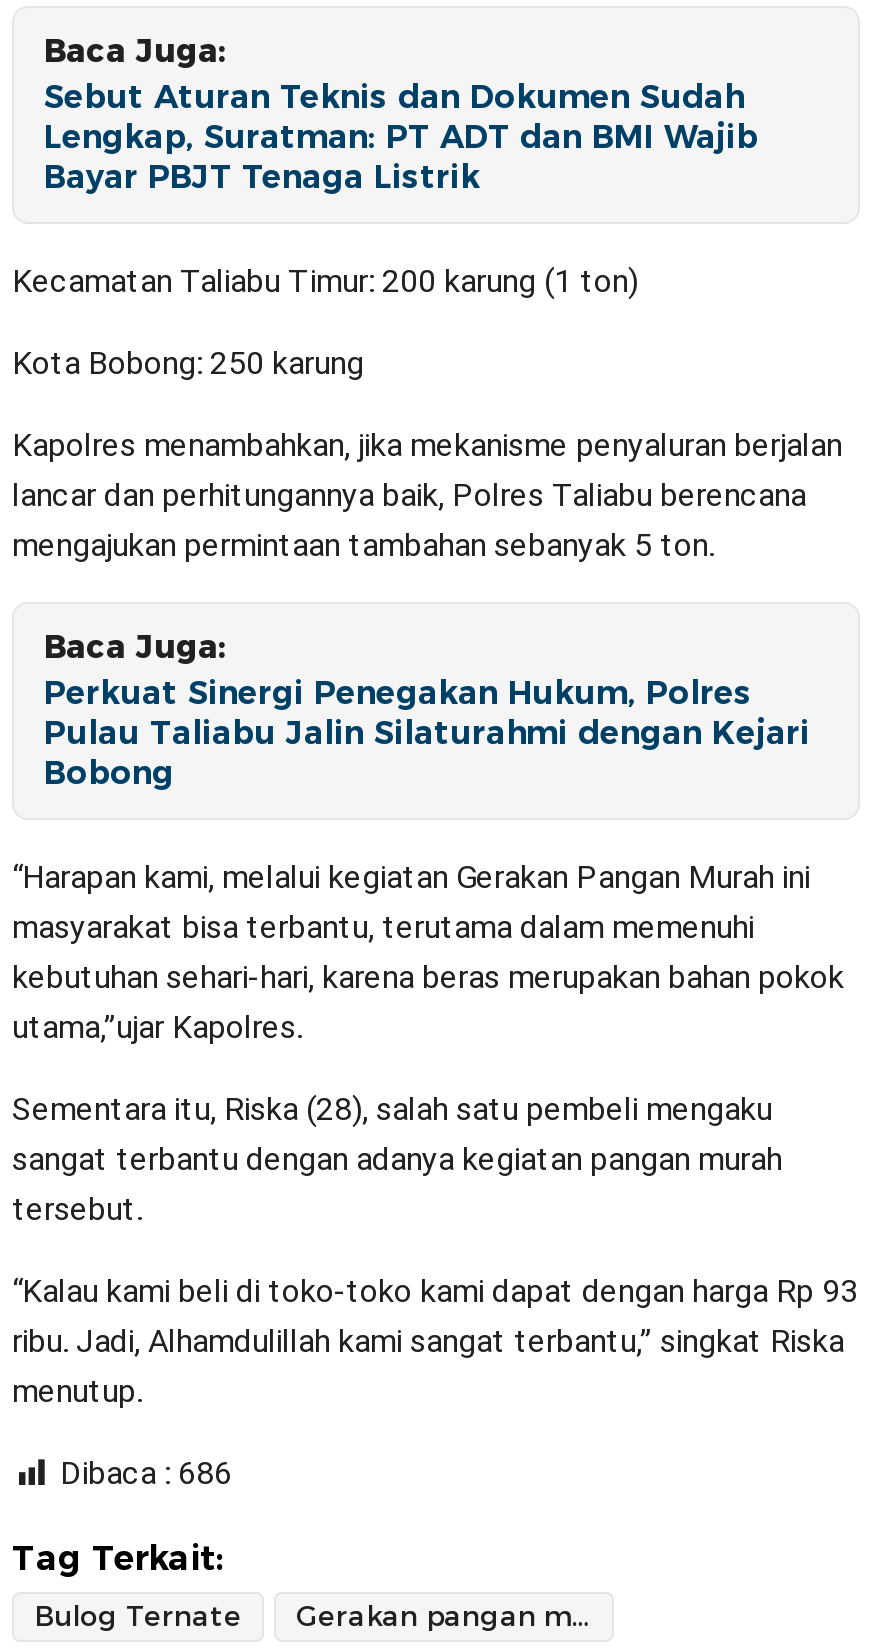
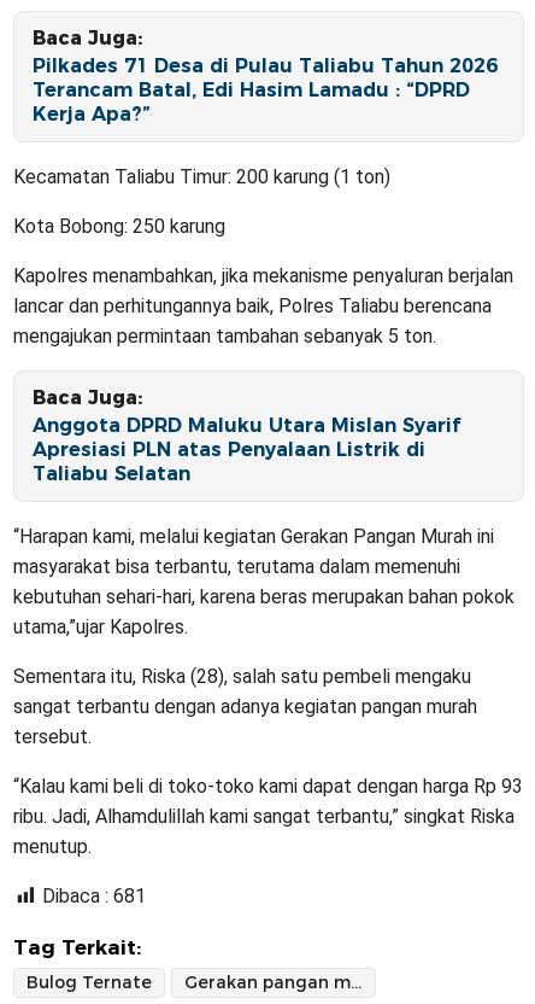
[44,78,758,196] Sebut Aturan Teknis dan Dokumen Sudah | Lengkap, Suratman: PT ADT dan BMI Wajib | Bayar PBJT Tenaga Listrik -> [33,54,498,125] Pilkades 71 Desa di Pulau Taliabu Tahun 2026 | Terancam Batal, Edi Hasim Lamadu : “DPRD | Kerja Apa?”
[44,674,810,792] Perkuat Sinergi Penegakan Hukum, Polres | Pulau Taliabu Jalin Silaturahmi dengan Kejari | Bobong -> [33,414,460,485] Anggota DPRD Maluku Utara Mislan Syarif | Apresiasi PLN atas Penyalaan Listrik di | Taliabu Selatan
[60,1454,232,1492] Dibaca : 686 -> [42,885,146,907] Dibaca : 681

